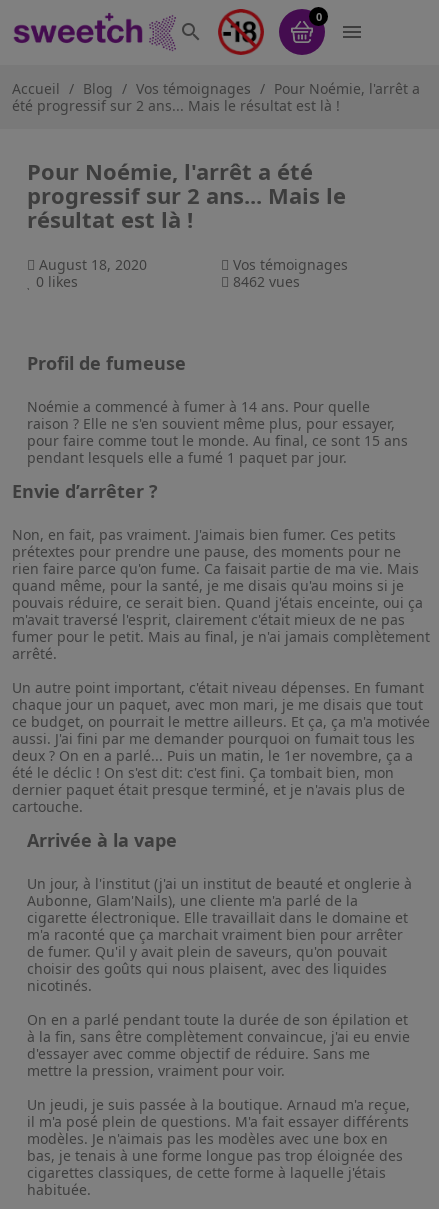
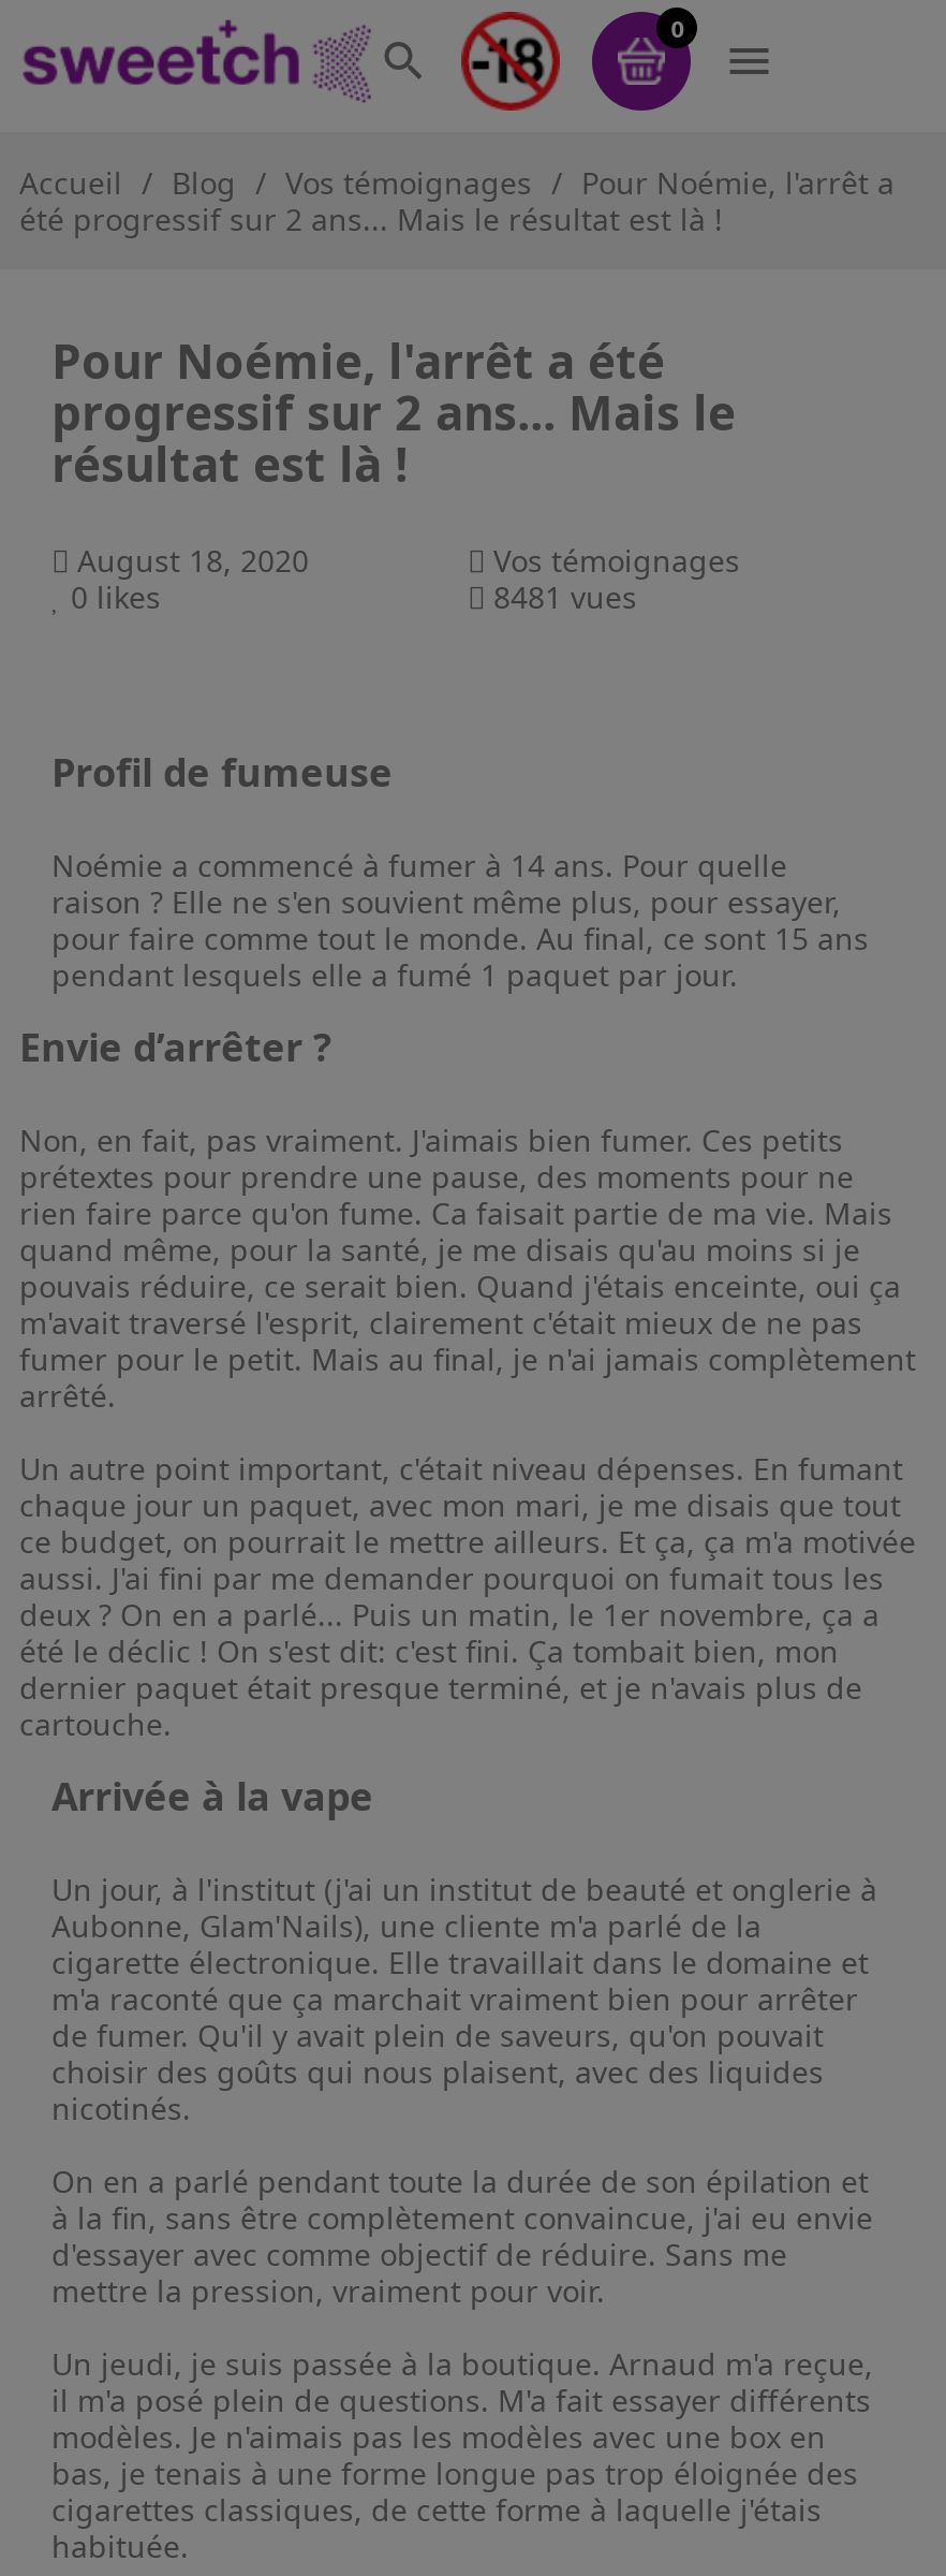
[233,272,300,291] 8462 vues -> [493,576,637,617] 8481 vues

